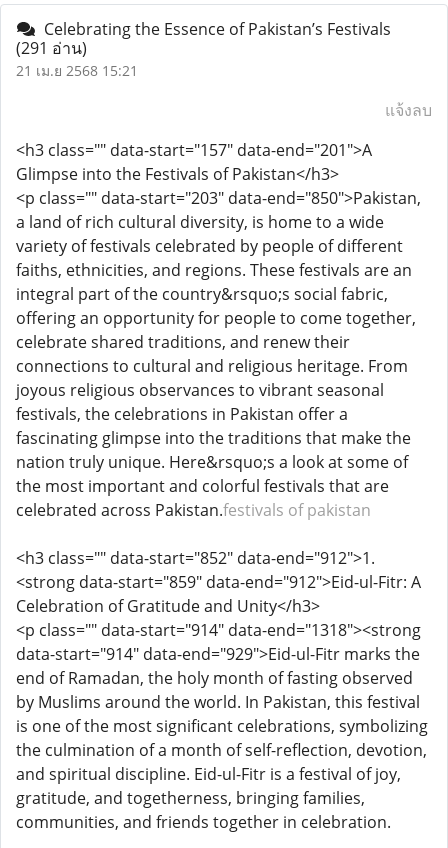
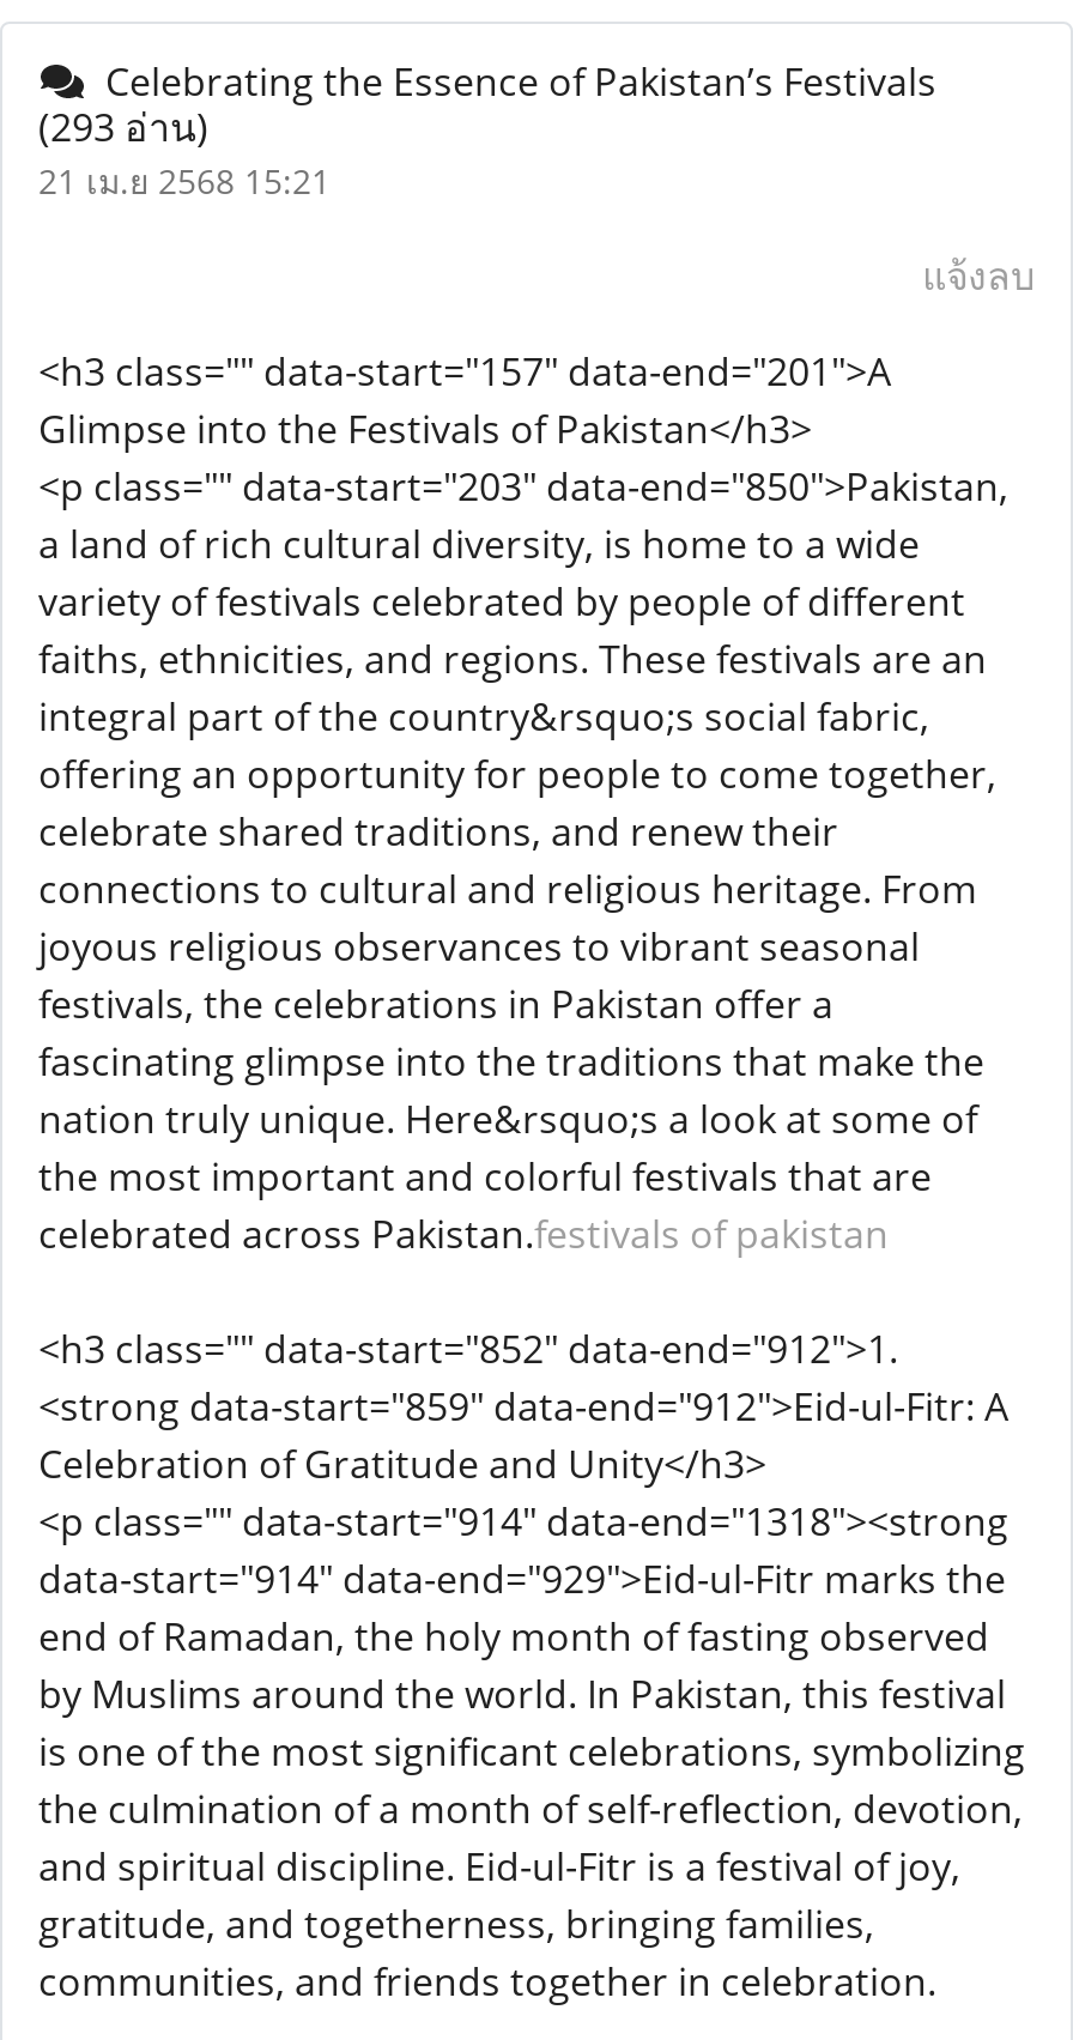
[16,37,87,59] (291 อ่าน) -> [38,101,208,153] (293 อ่าน)

